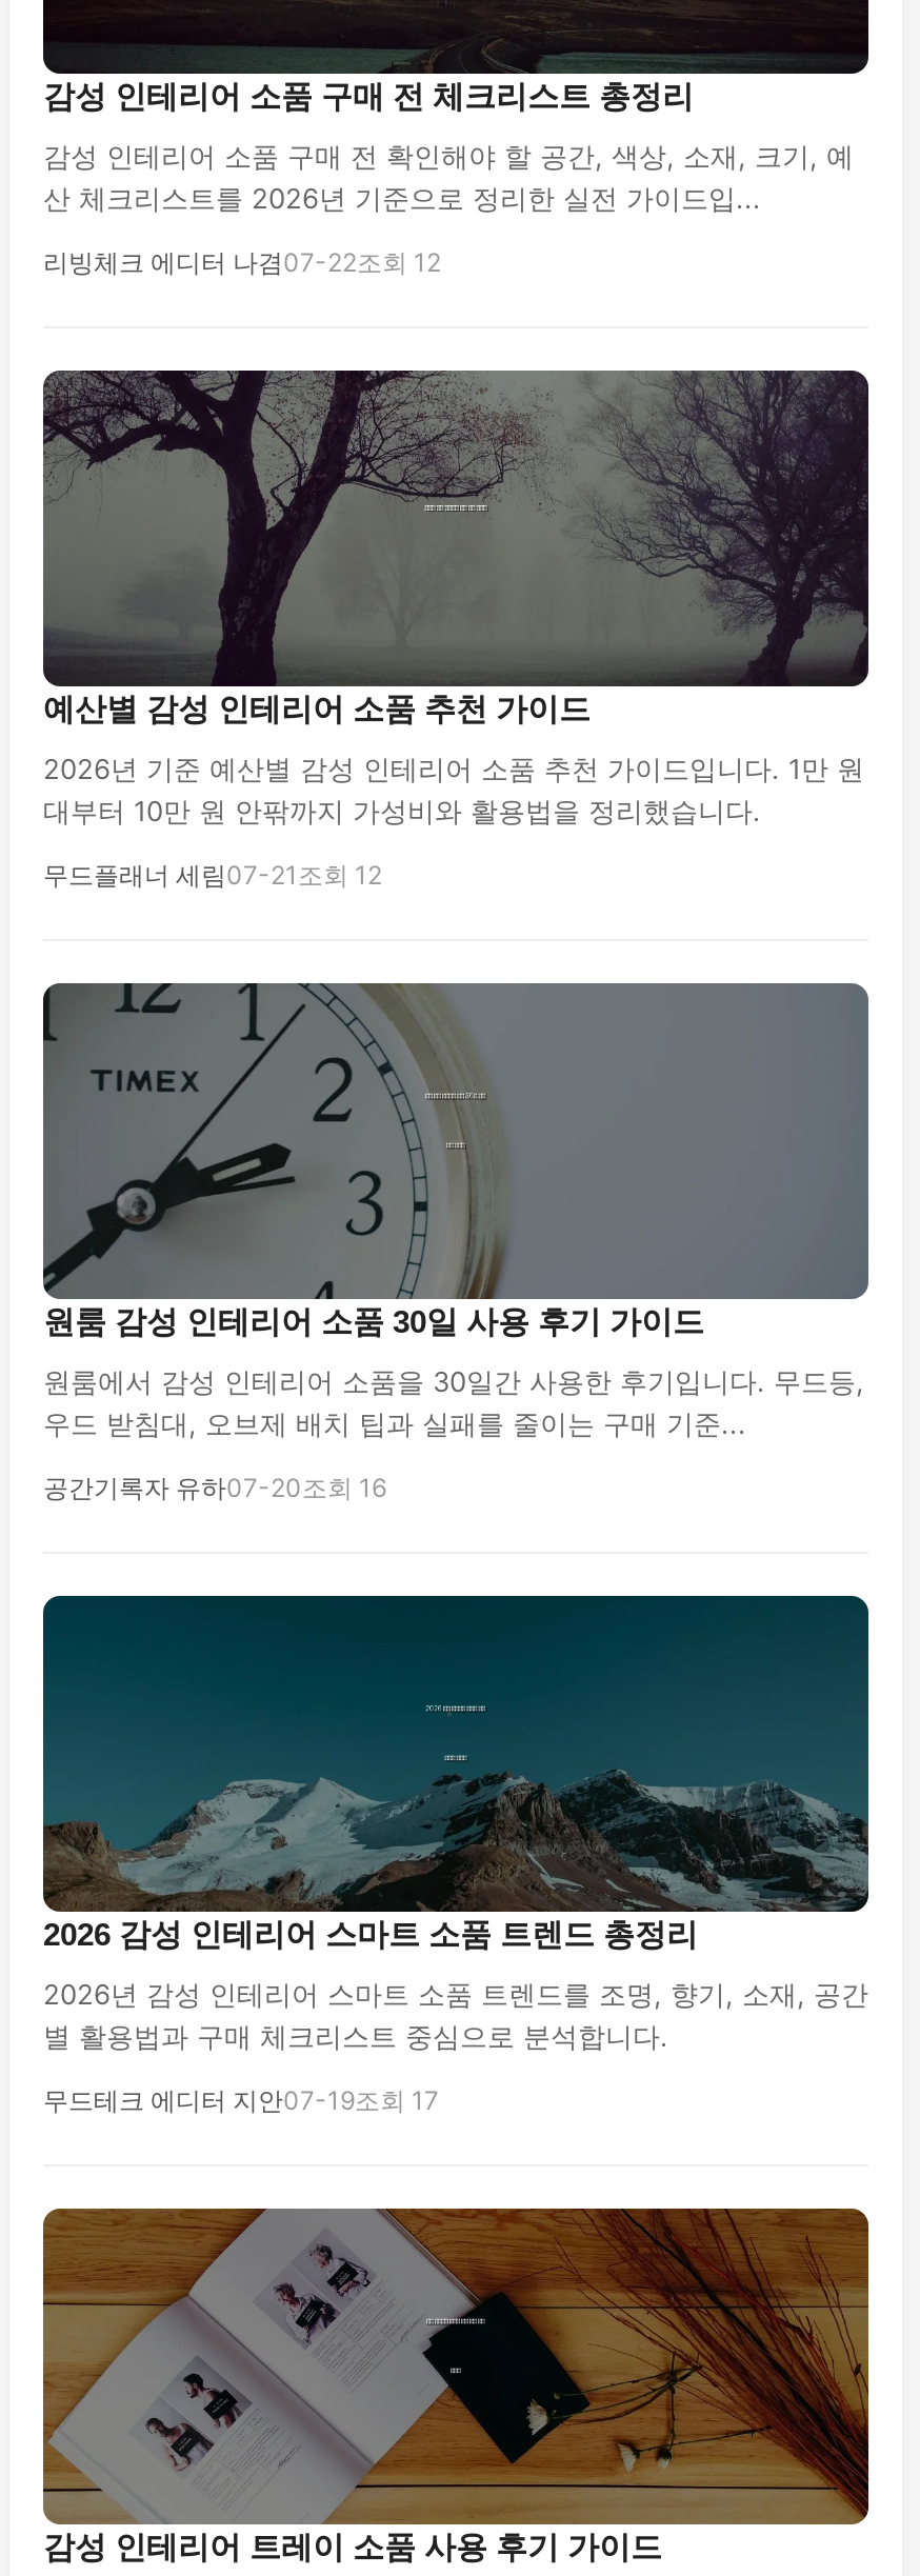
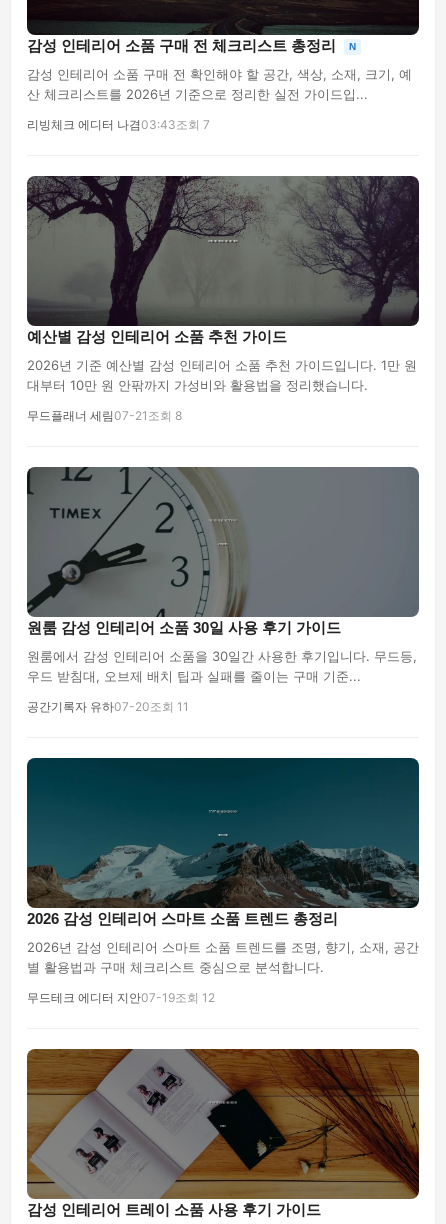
none -> [349,41,356,52] N
[43,246,441,278] 리빙체크 에디터 나겸 07-22조회 12 -> [27,117,210,132] 리빙체크 에디터 나겸 03:43조회 7
[43,859,382,891] 무드플래너 세림 07-21 조회 12 -> [27,408,182,423] 무드플래너 세림 07-21 조회 8
[43,1472,386,1503] 공간기록자 유하07-20조회 16 -> [27,699,189,714] 공간기록자 유하07-20조회 11
[43,2084,439,2116] 무드테크 에디터 지안07-19조회 17 -> [27,990,215,1005] 무드테크 에디터 지안07-19조회 12

